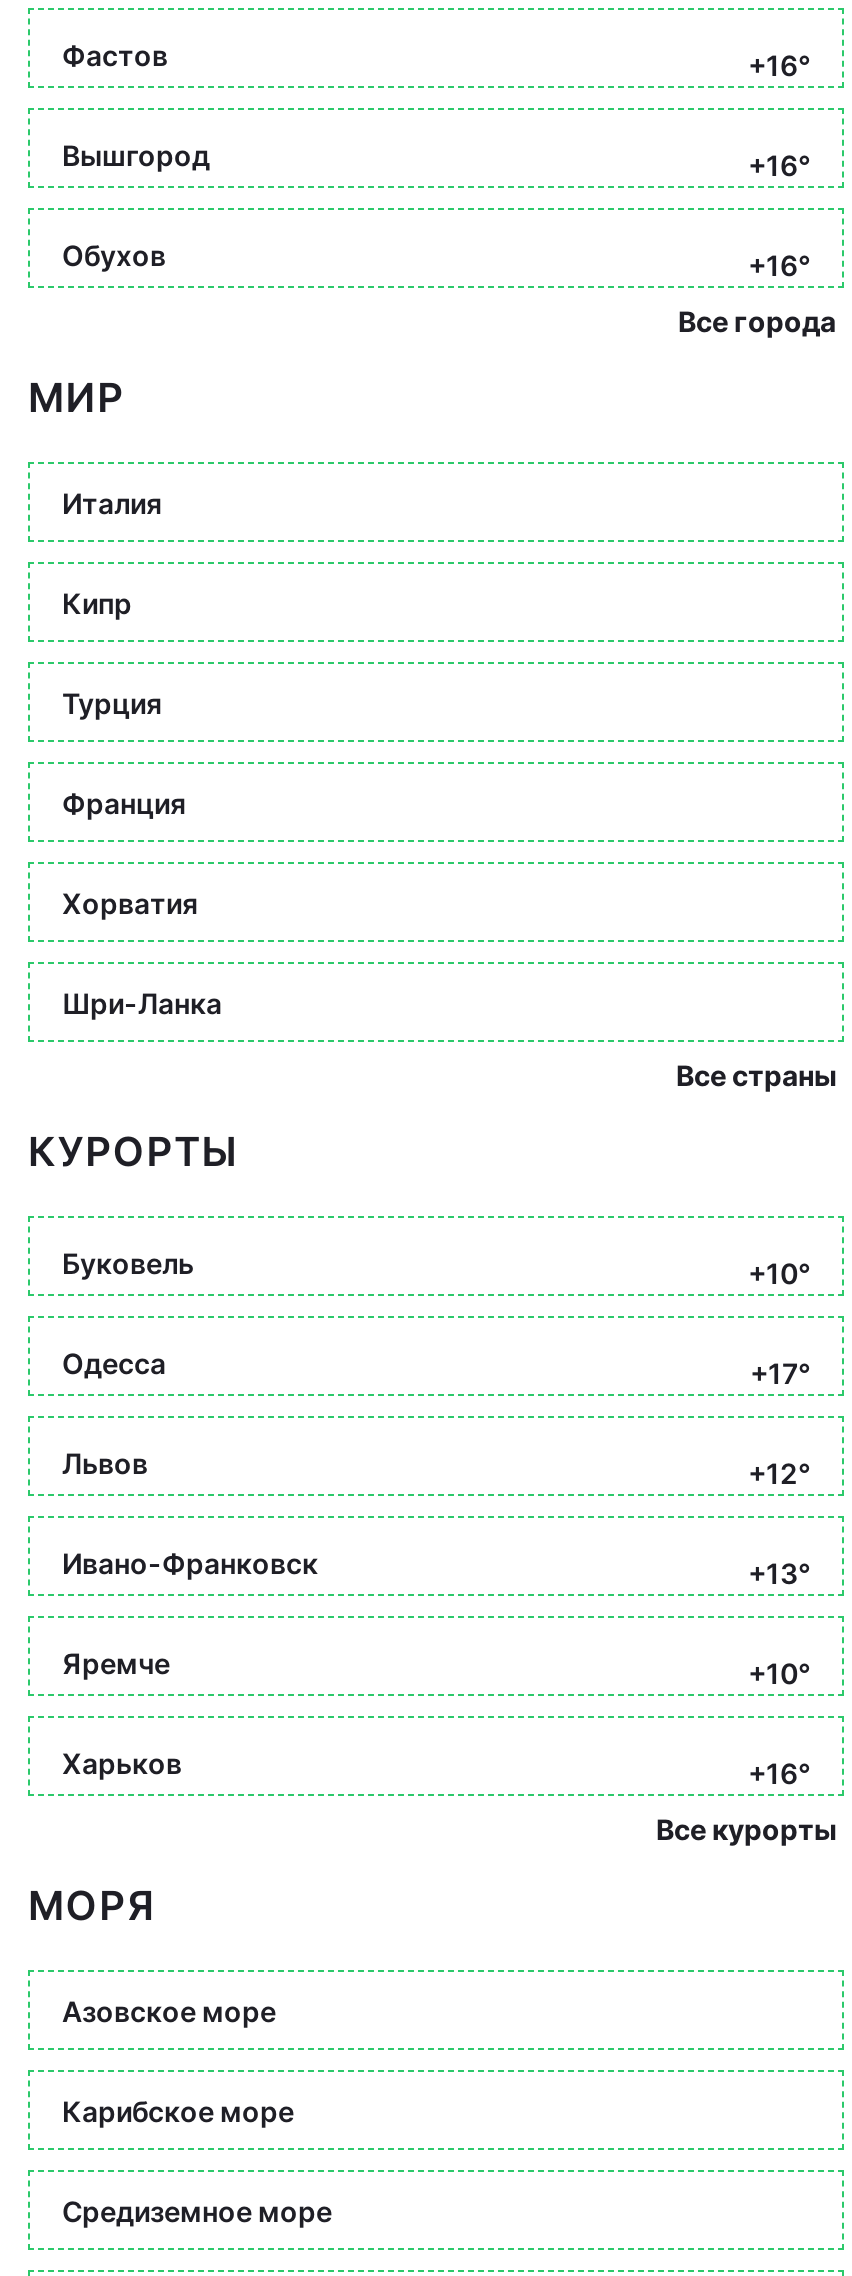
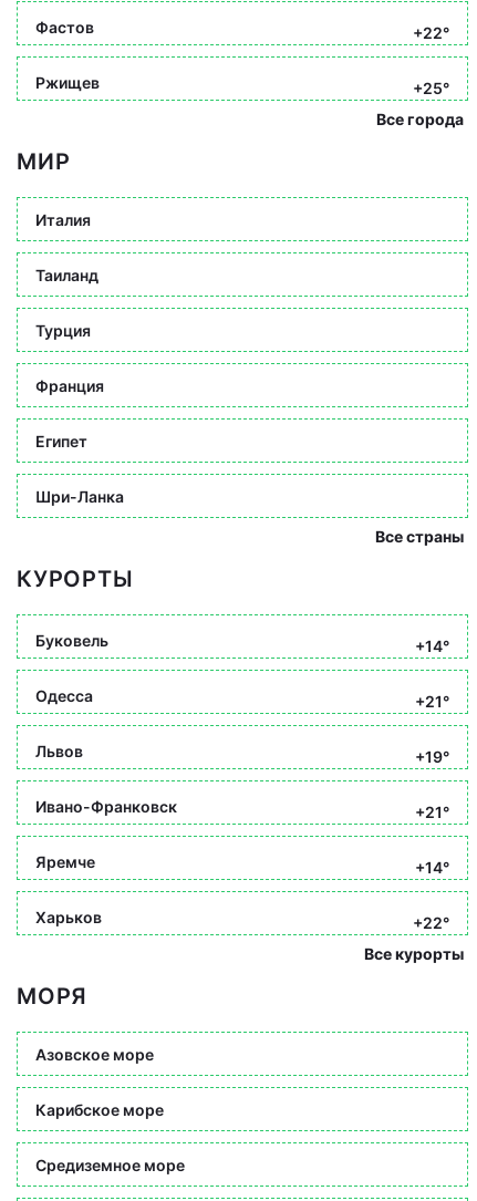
[62,48,810,282] +16° | Вышгород | +16° | Обухов | +16° -> [35,23,449,97] +22° | Ржищев | +25°
[62,585,132,619] Кипр -> [35,265,98,284] Таиланд
[62,885,198,919] Хорватия -> [35,431,87,450] Египет
[748,1256,810,1290] +10° -> [415,636,449,655] +14°
[750,1356,810,1390] +17° -> [415,692,449,711] +21°
[748,1456,810,1490] +12° -> [415,747,449,766] +19°
[748,1556,810,1590] +13° -> [415,803,449,821] +21°
[748,1656,810,1690] +10° -> [415,858,449,877] +14°
[748,1756,810,1790] +16° -> [413,913,449,932] +22°

